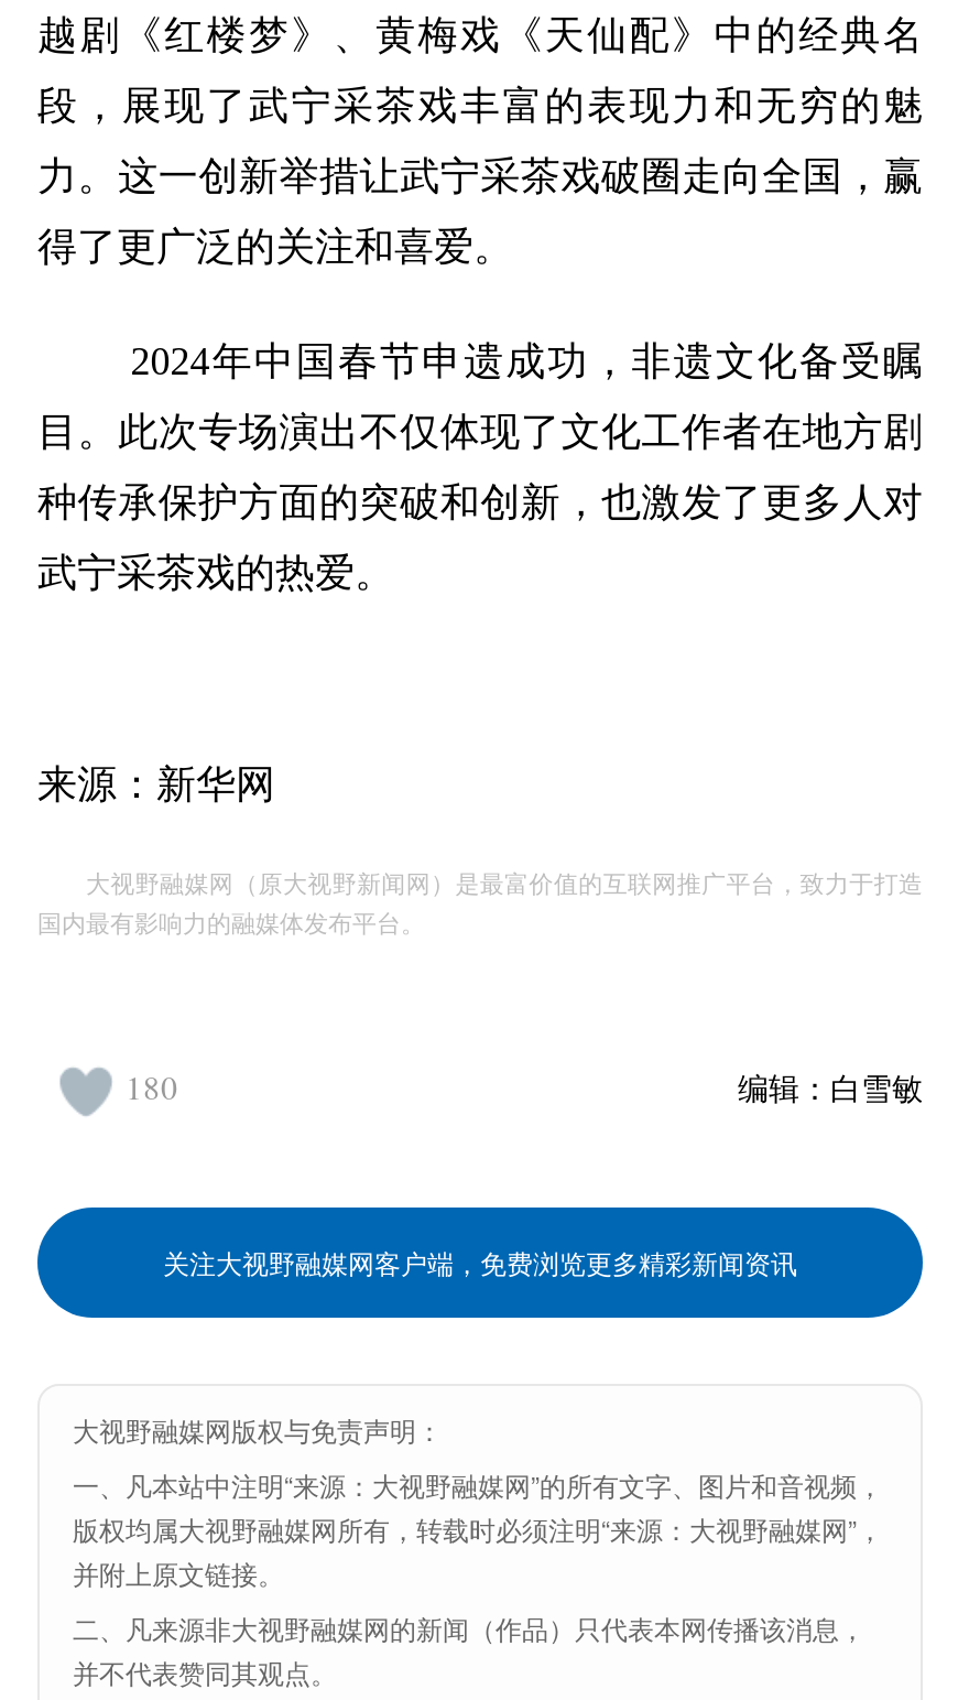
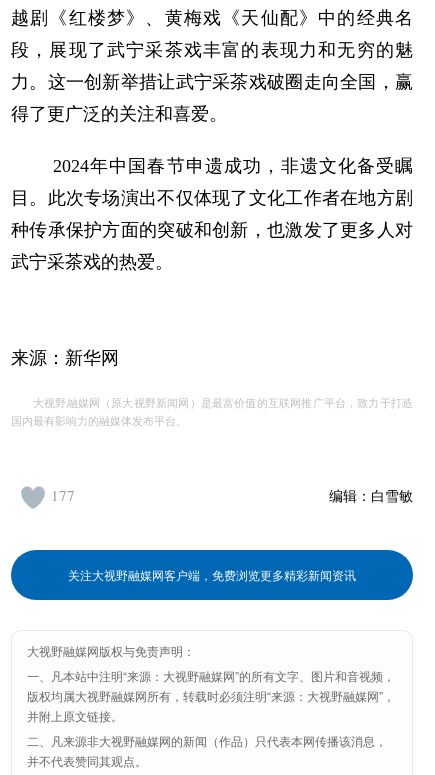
[126,1064,178,1108] 180 -> [51,485,75,505] 177

